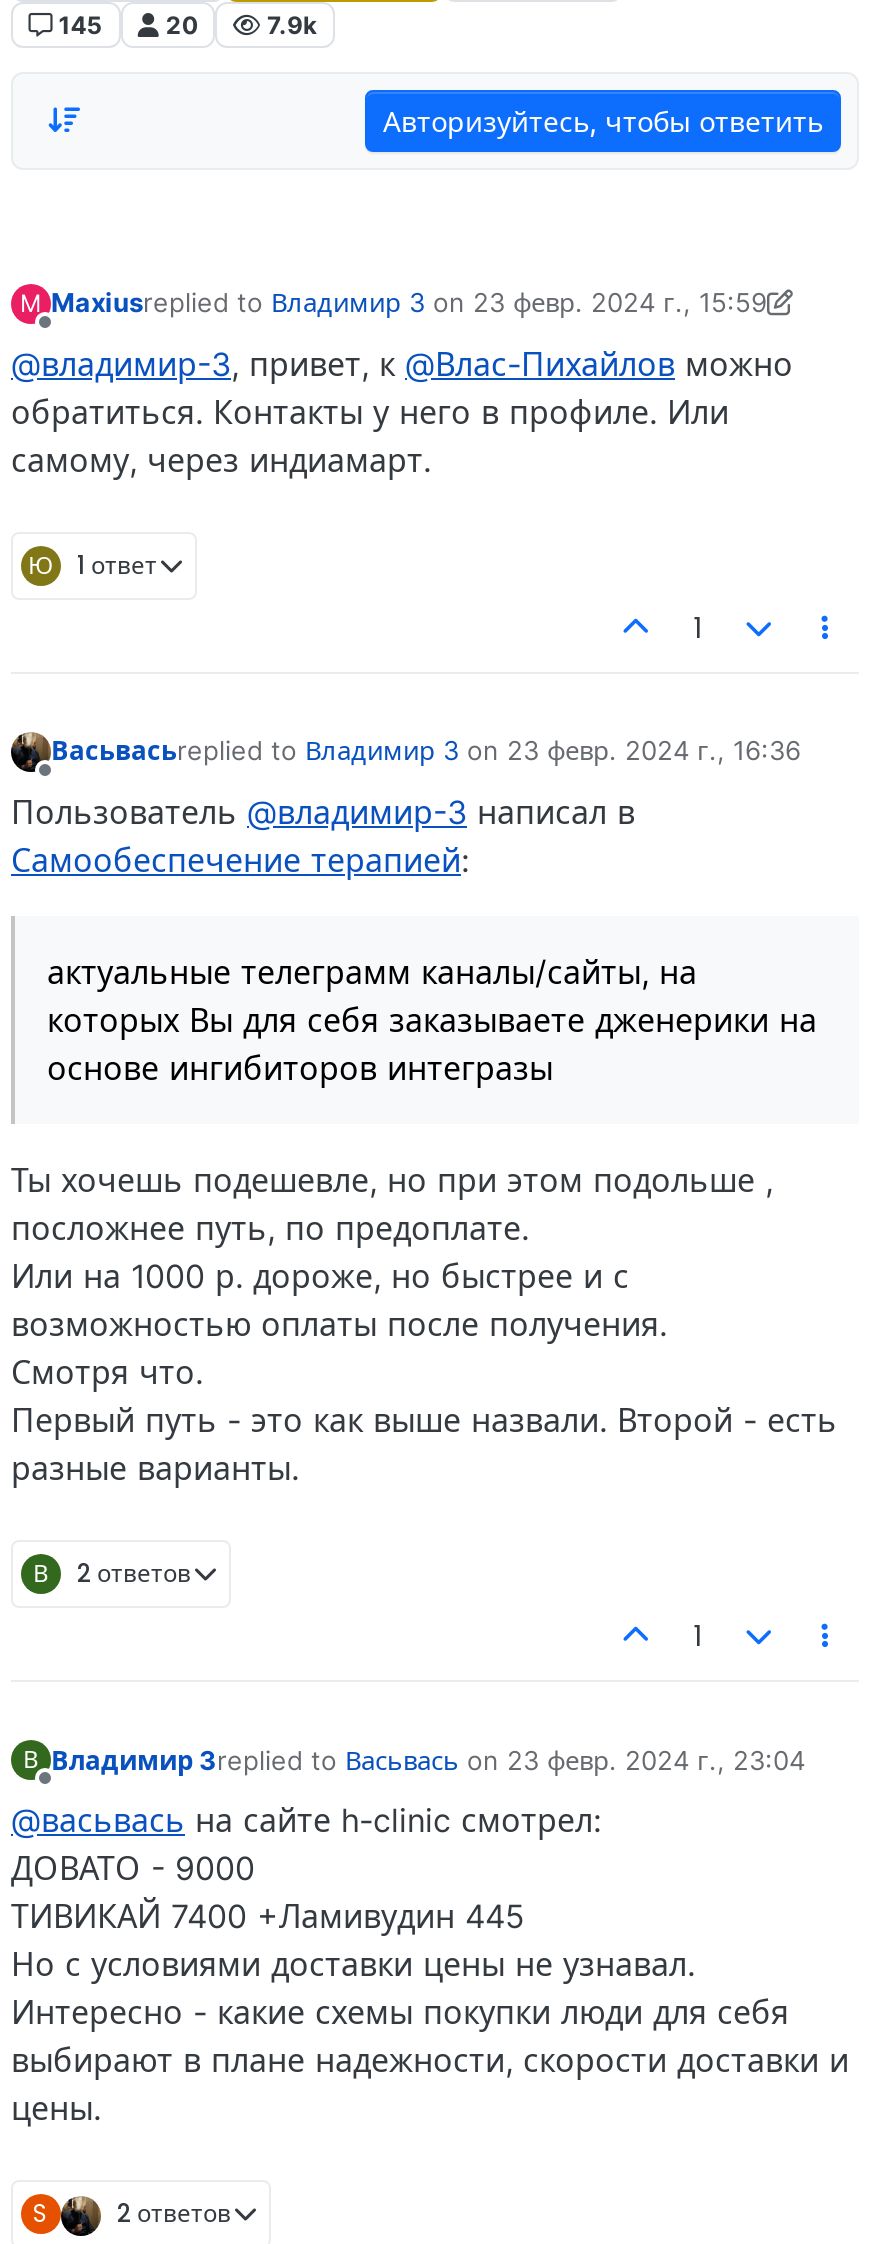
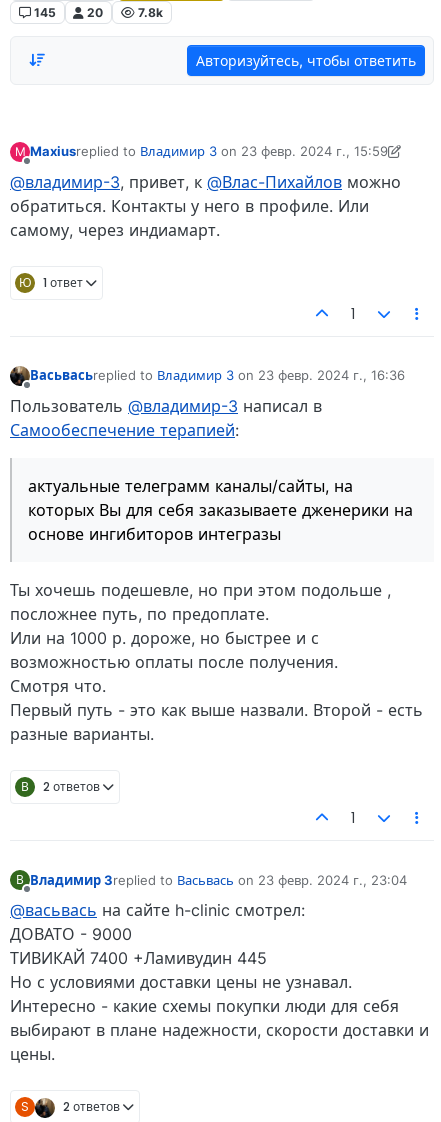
[267,9,317,39] 7.9k -> [138,5,163,20] 7.8k

